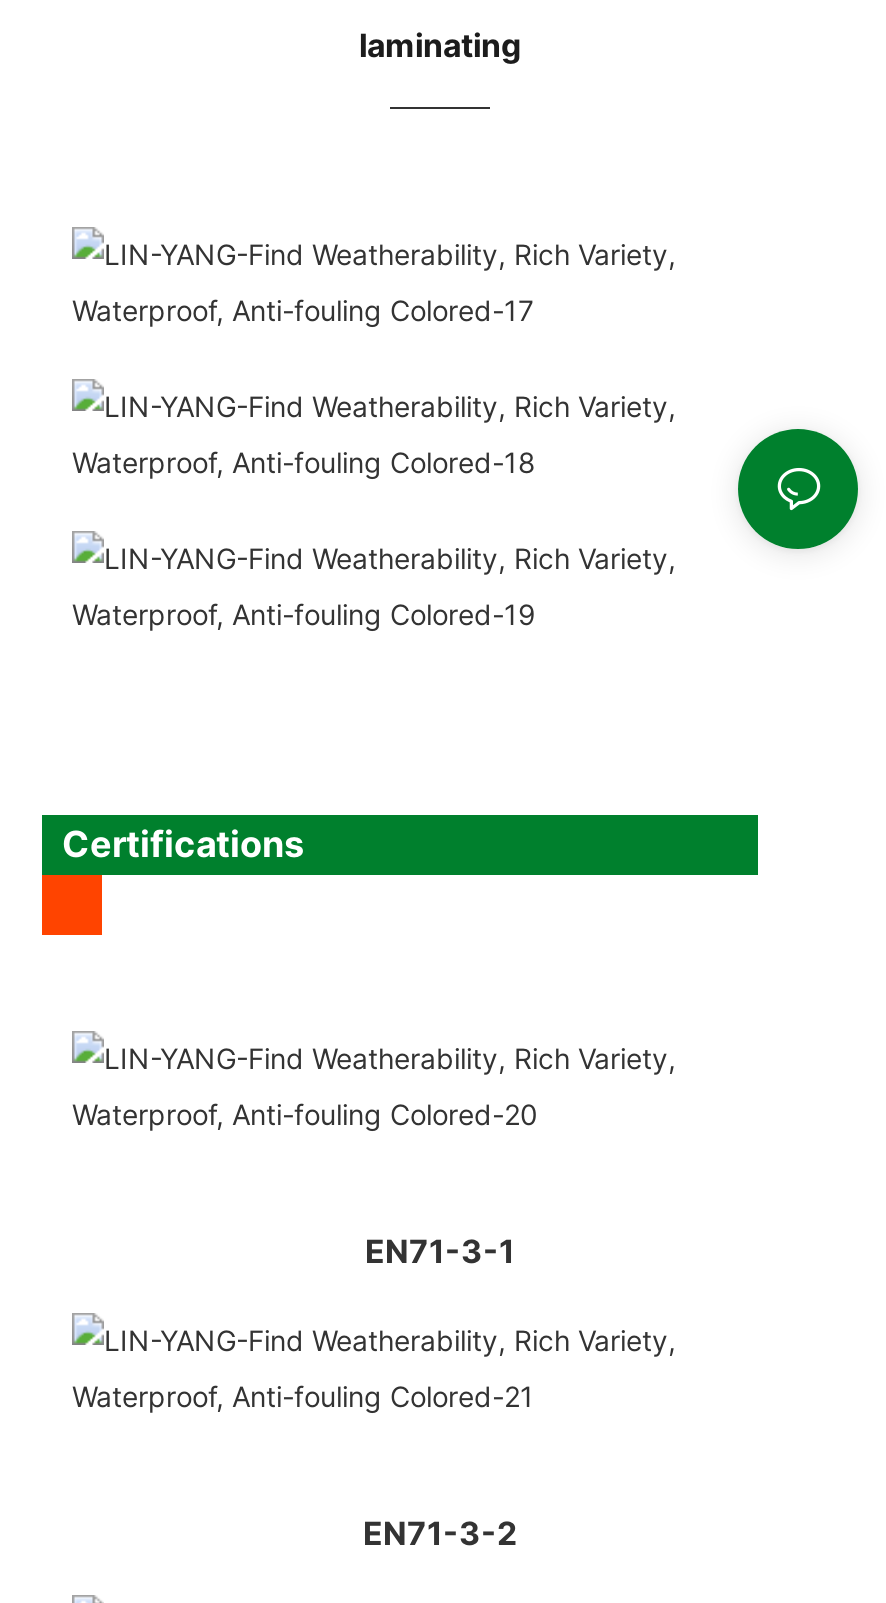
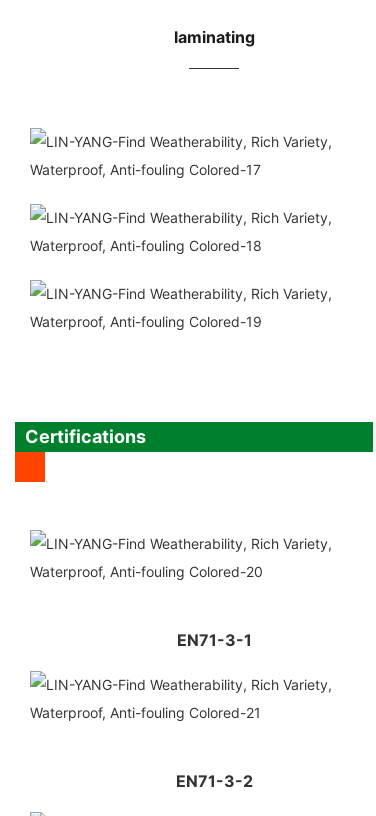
[736,427,860,553] [image] -> none

